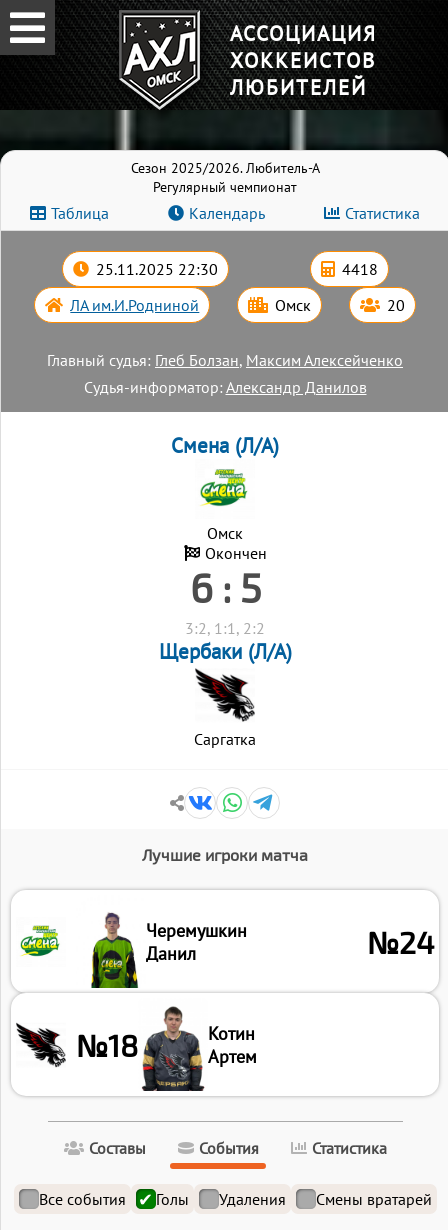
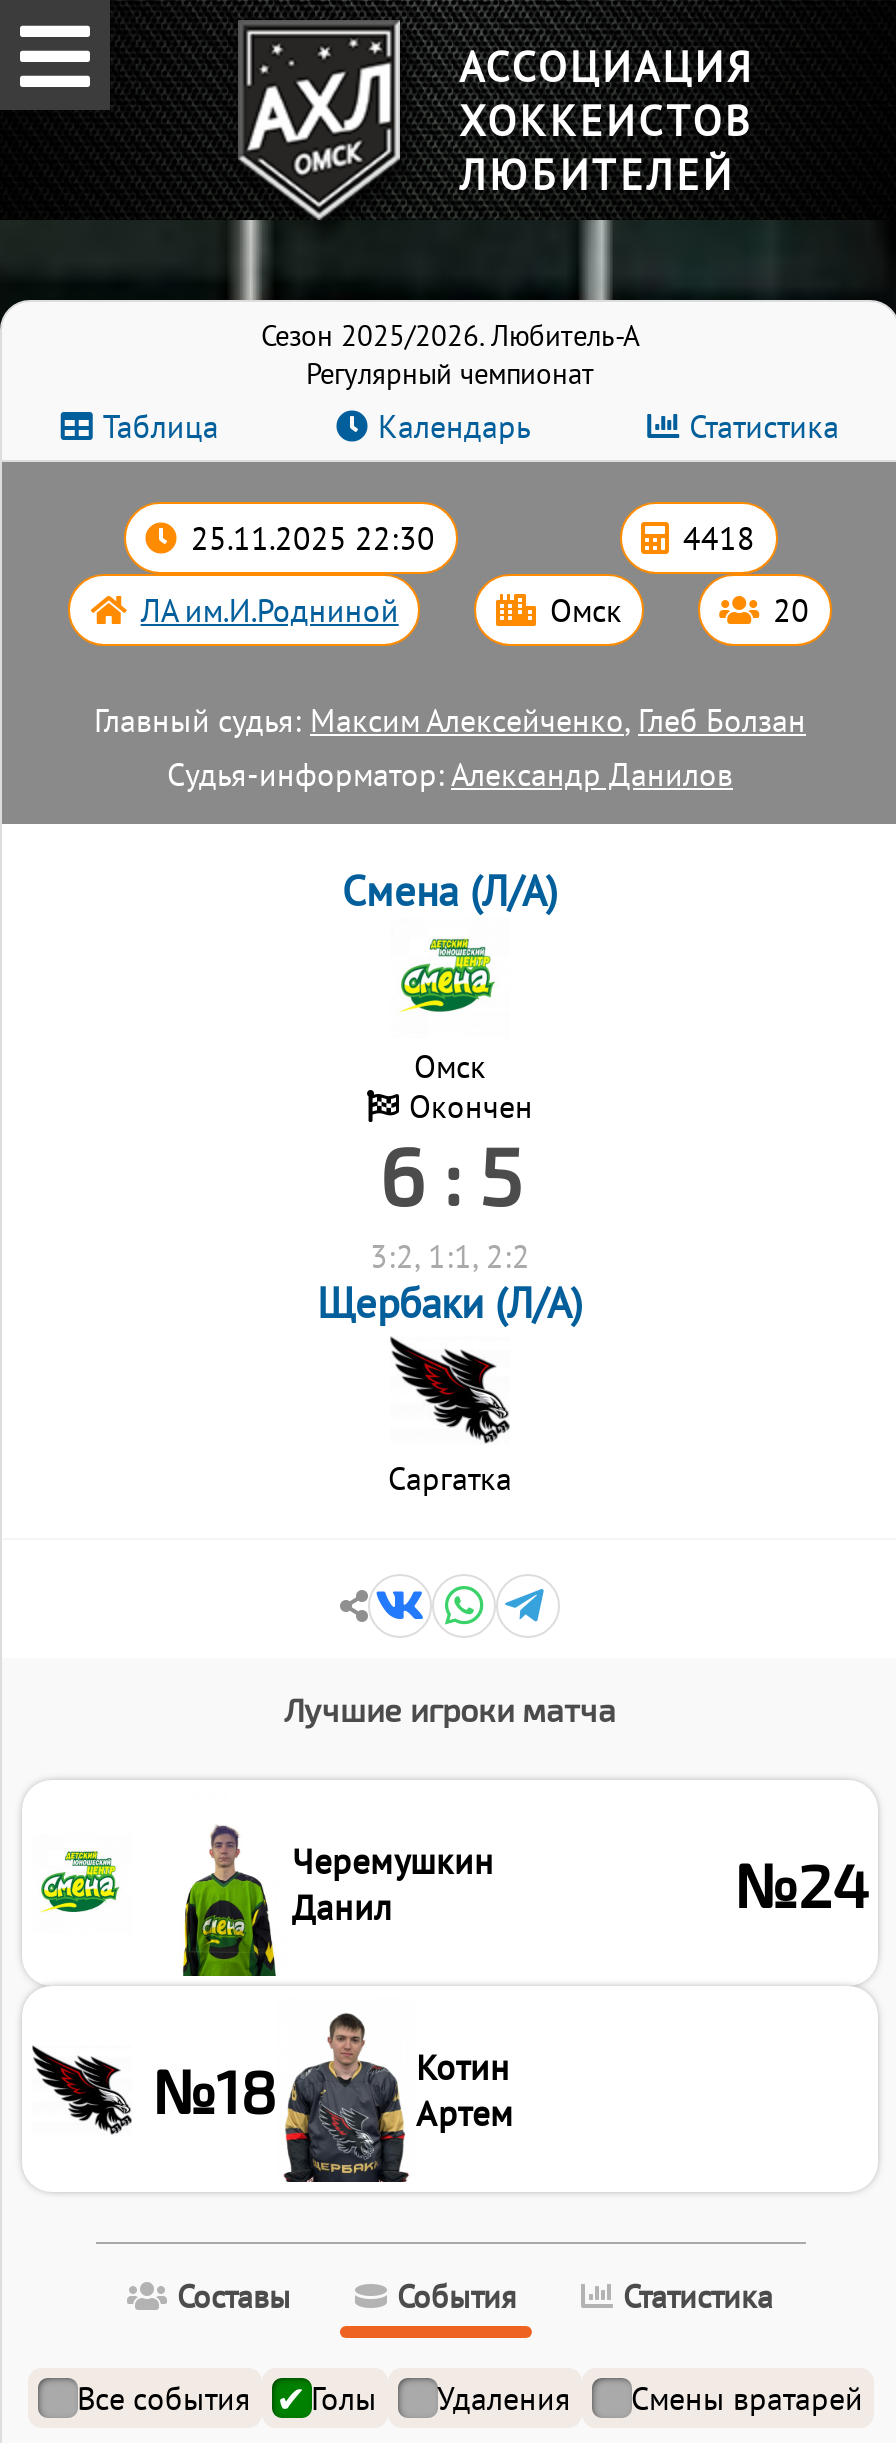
[47,350,403,370] Главный судья: Глеб Болзан, Максим Алексейченко -> [94,700,806,740] Главный судья: Максим Алексейченко, Глеб Болзан

